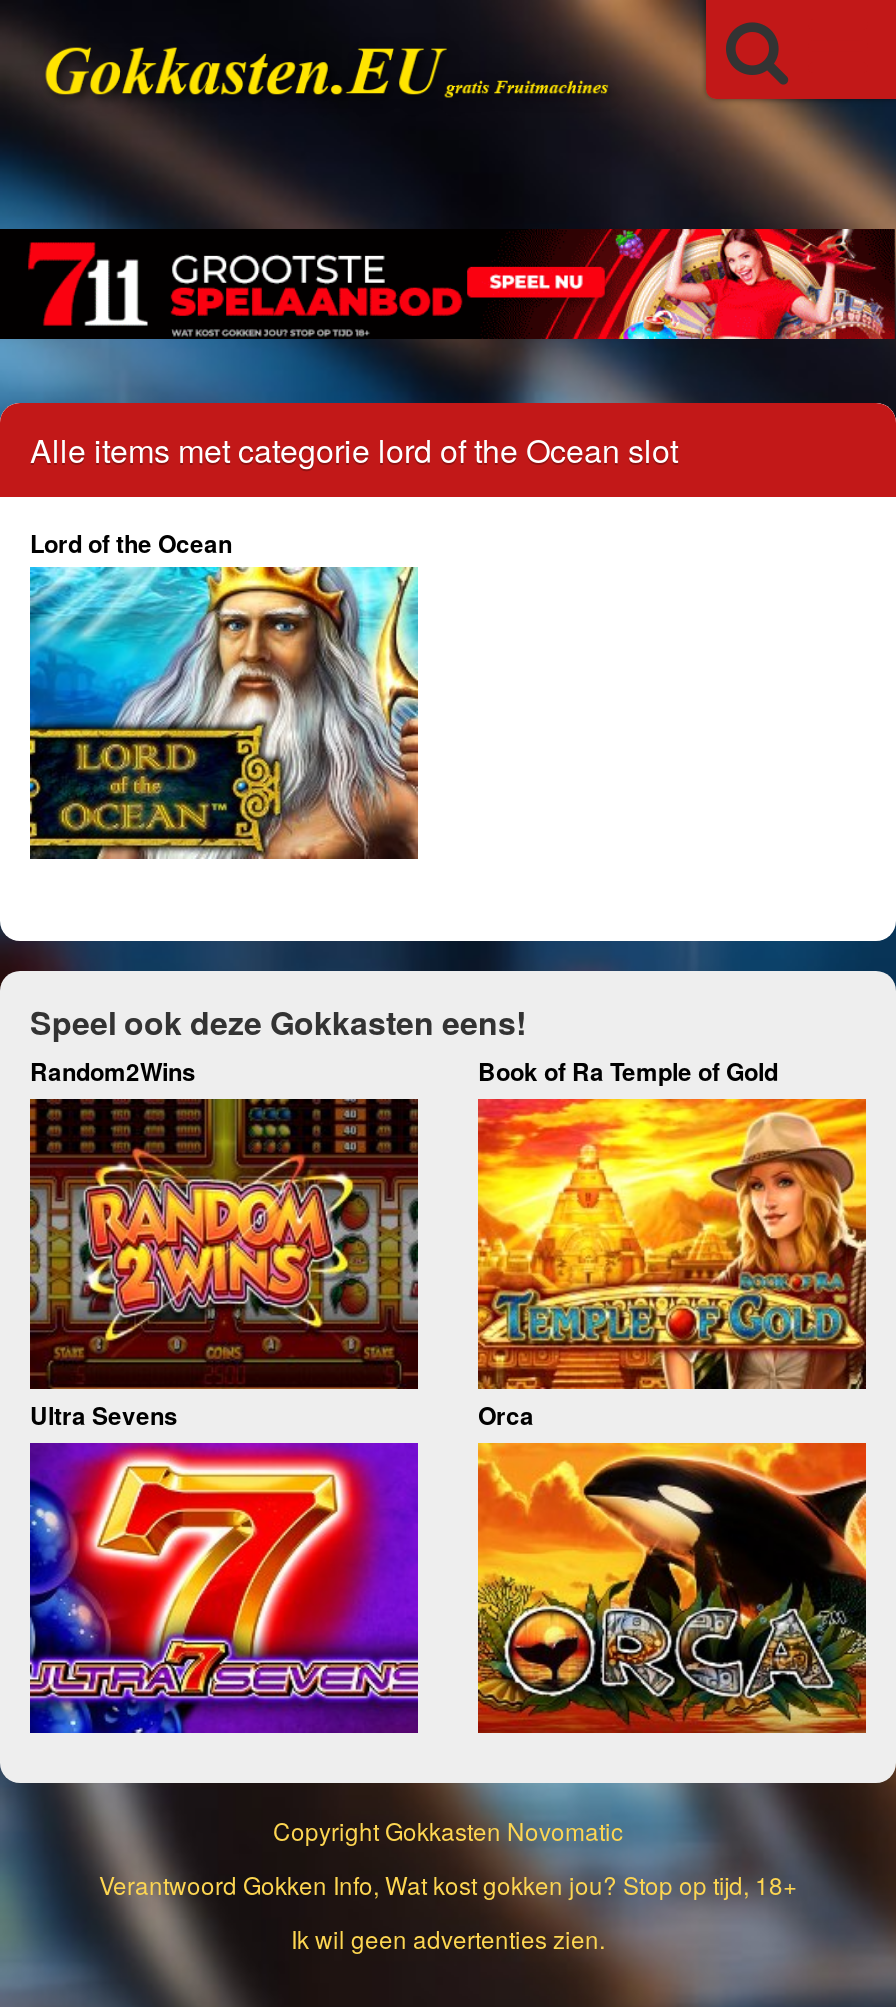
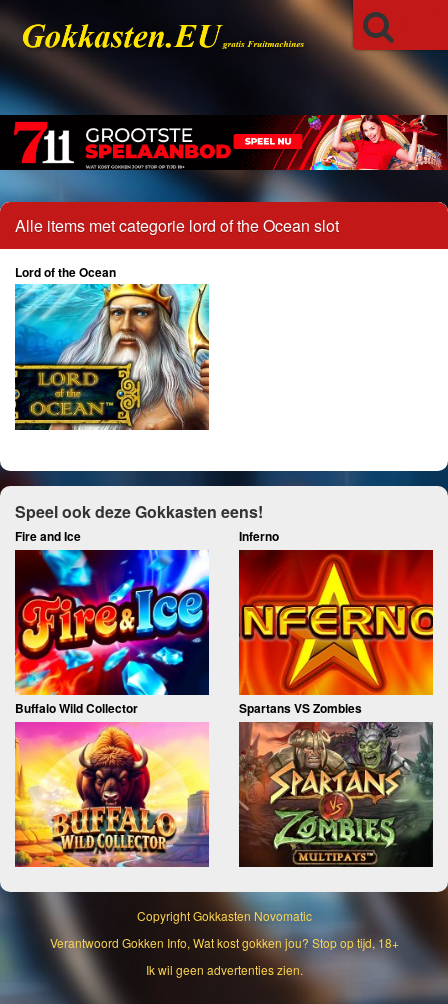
[30,1052,778,1088] Random2Wins | Book of Ra Temple of Gold -> [15,527,279,545] Fire and Ice | Inferno
[28,1097,534,1433] [image] | Ultra Sevens | Orca -> [14,549,362,717] [image] | Buffalo Wild Collector | Spartans VS Zombies
[476,1097,868,1391] [image] -> [238,549,434,696] [image]
[28,1441,420,1735] [image] -> [14,722,210,868] [image]
[476,1441,868,1735] [image] -> [238,721,434,868] [image]

